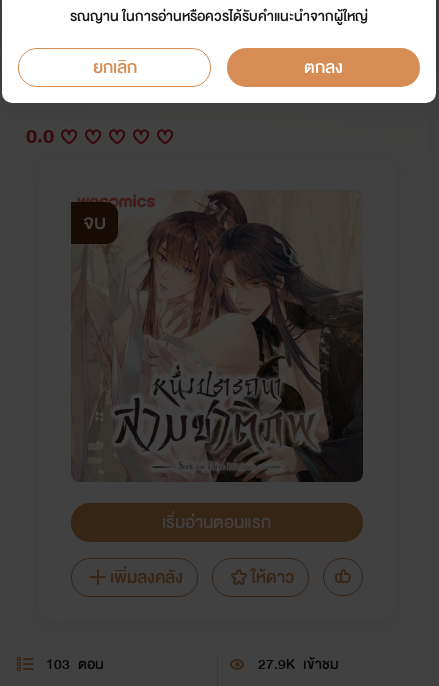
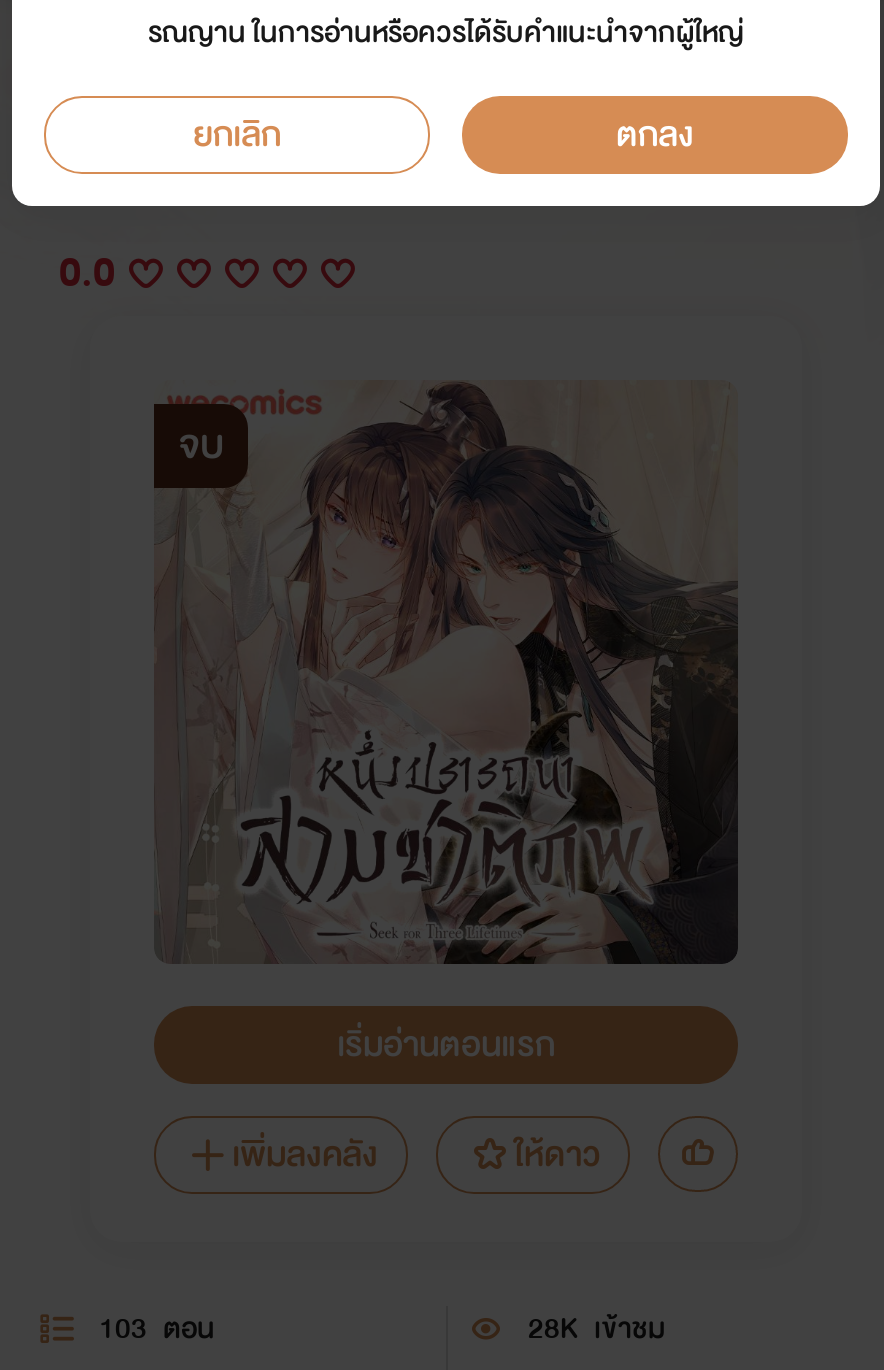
[257,652,338,677] 27.9K เข้าชม -> [528,1304,666,1354] 28K เข้าชม

